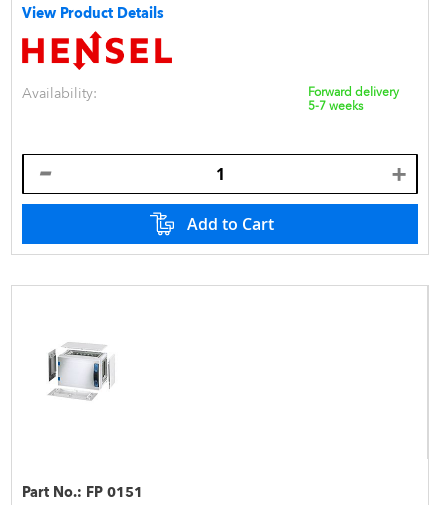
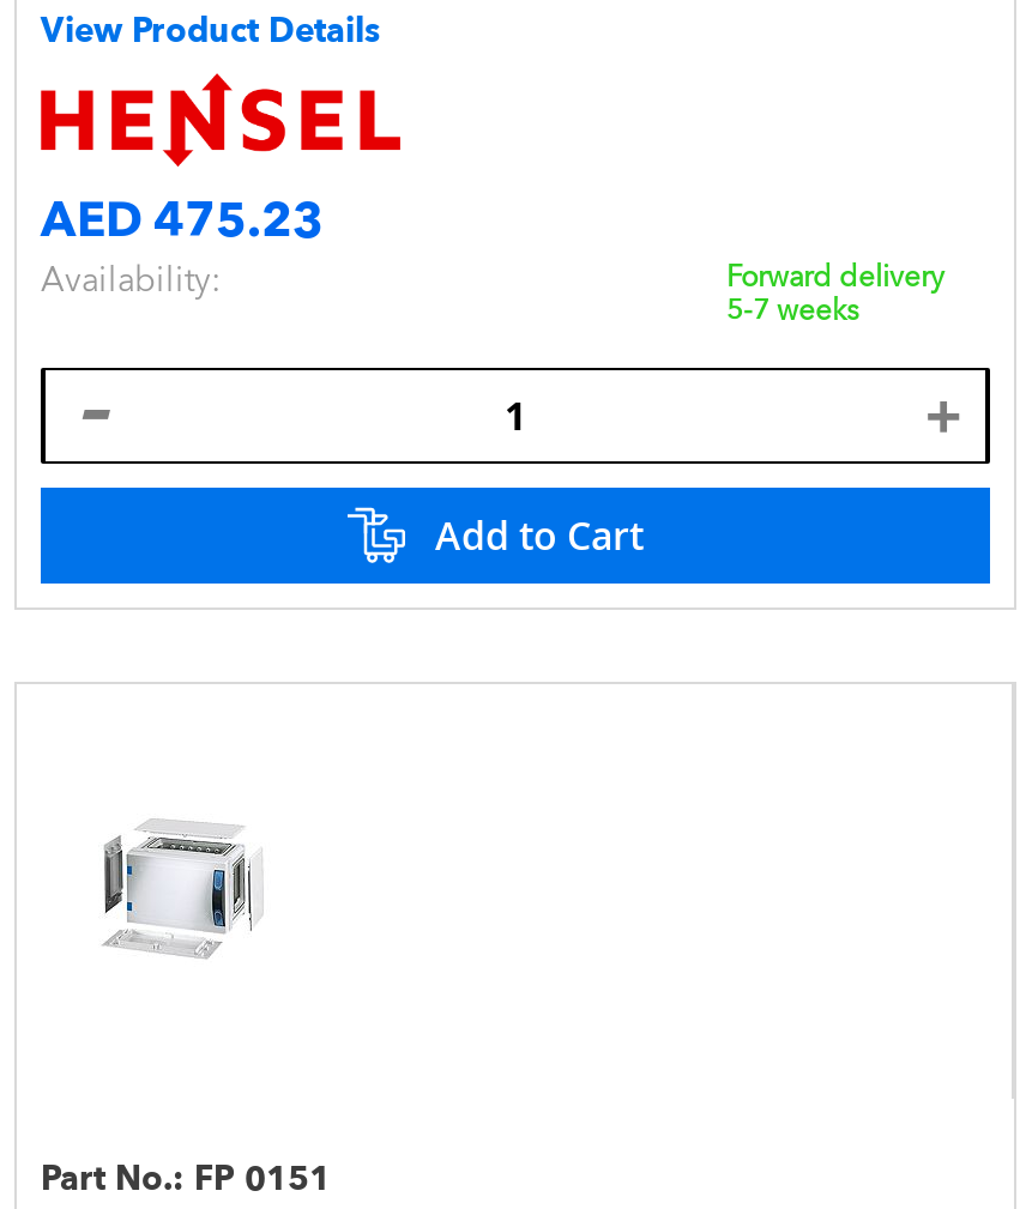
none -> [41,190,324,248] AED 475.23
moved [22,85,399,113] -> [41,260,944,327]: Availability: | Forward delivery | 5-7 weeks

